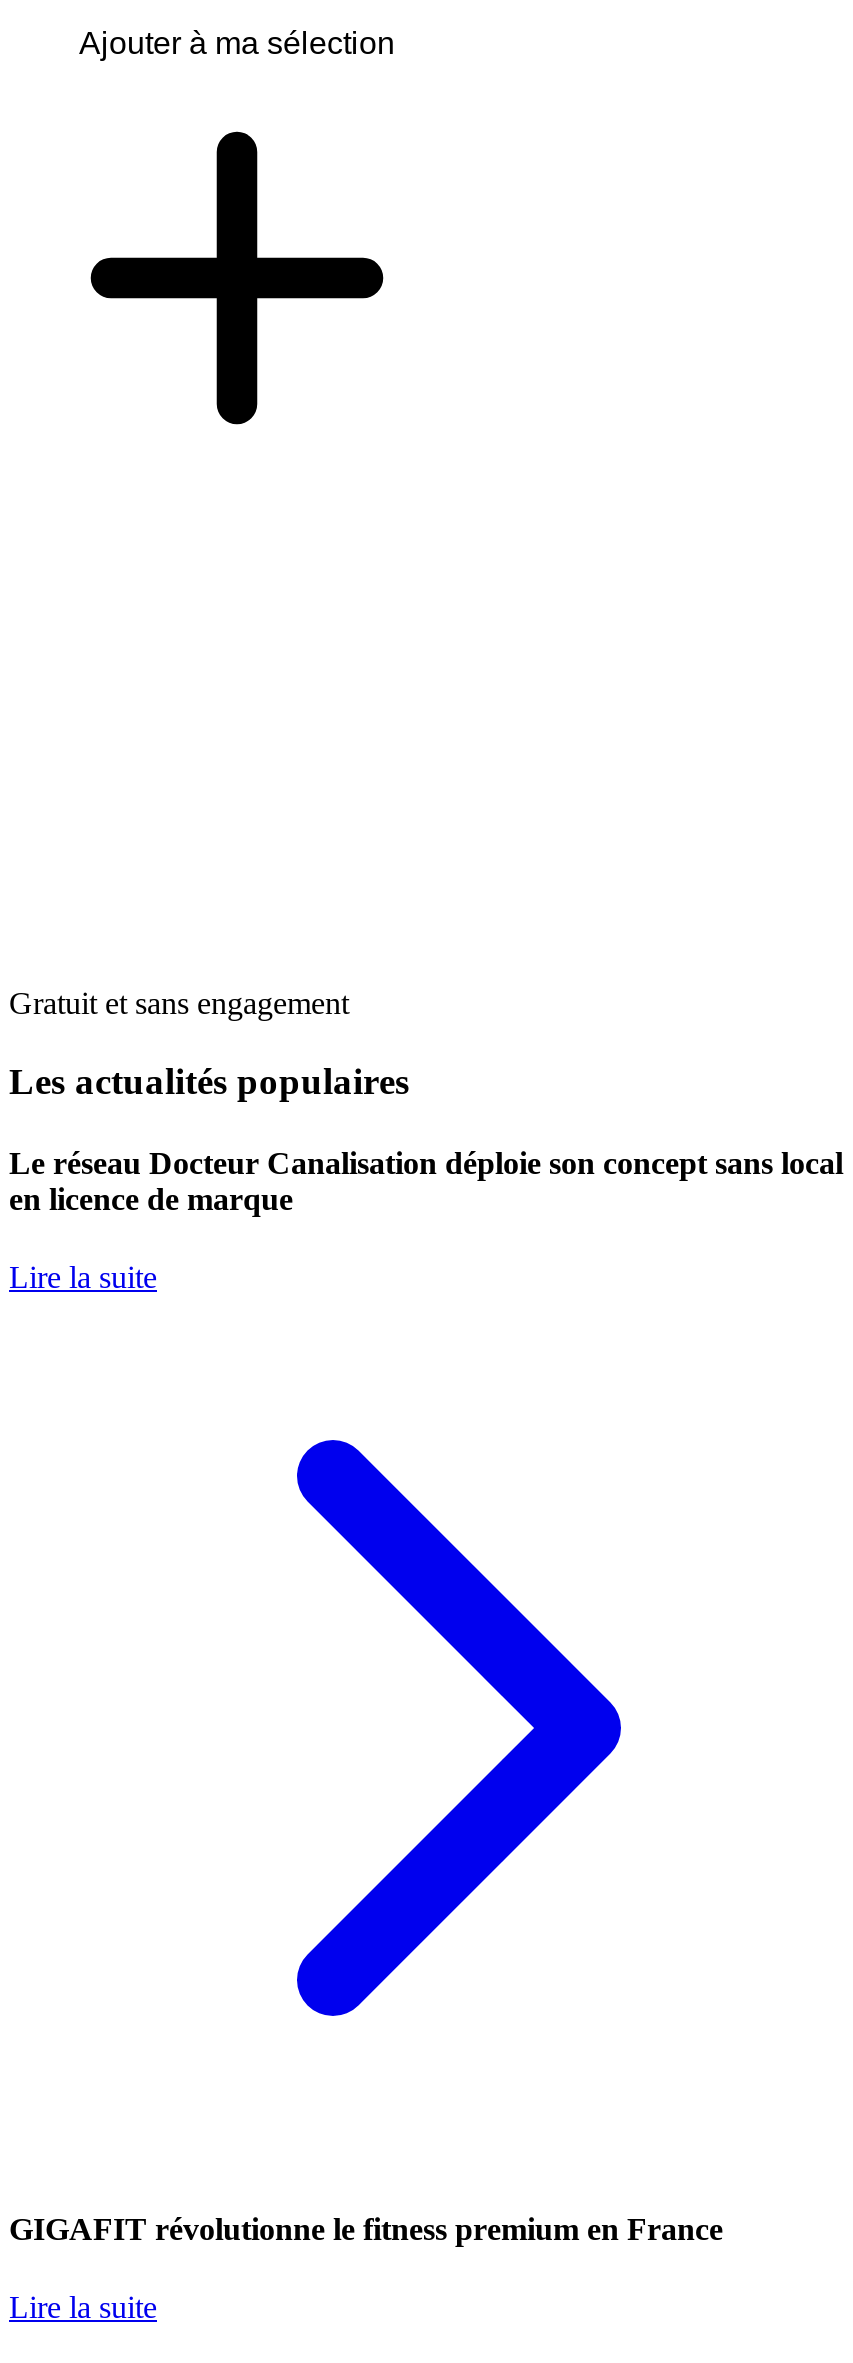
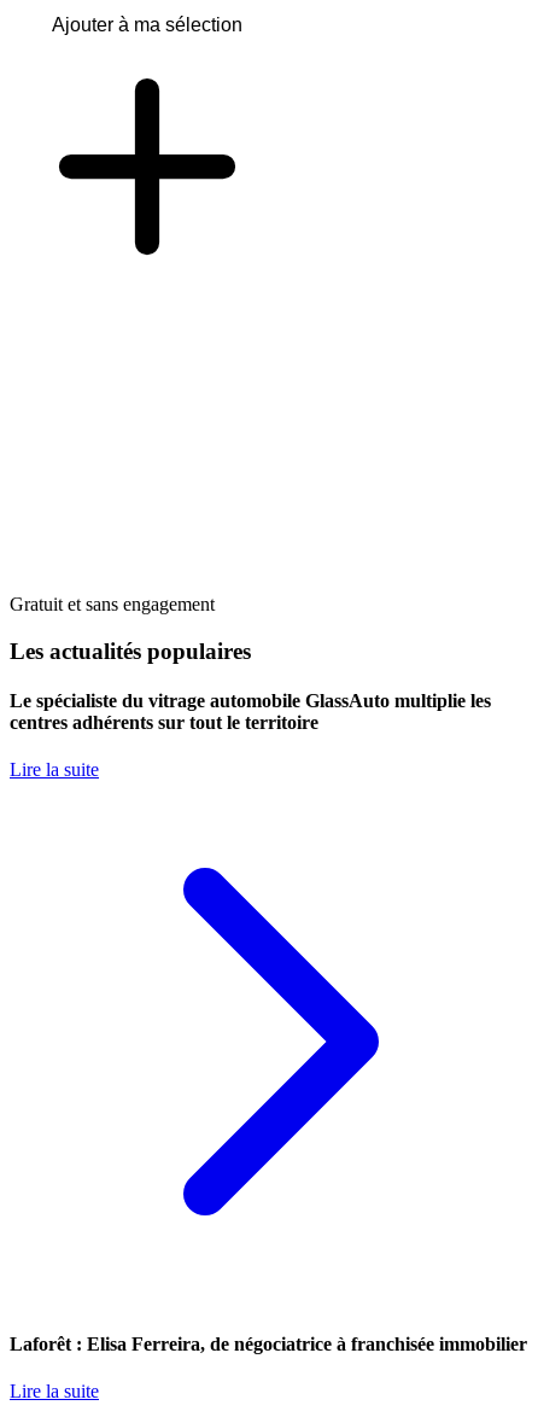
[9,1146,843,1216] Le réseau Docteur Canalisation déploie son concept sans local | en licence de marque -> [10,691,491,733] Le spécialiste du vitrage automobile GlassAuto multiplie les | centres adhérents sur tout le territoire
[9,2211,723,2245] GIGAFIT révolutionne le fitness premium en France -> [10,1333,527,1354] Laforêt : Elisa Ferreira, de négociatrice à franchisée immobilier

